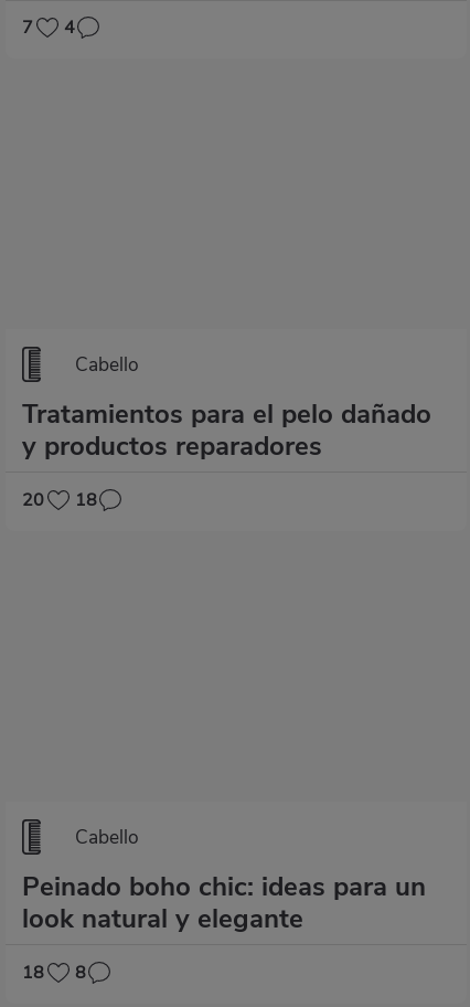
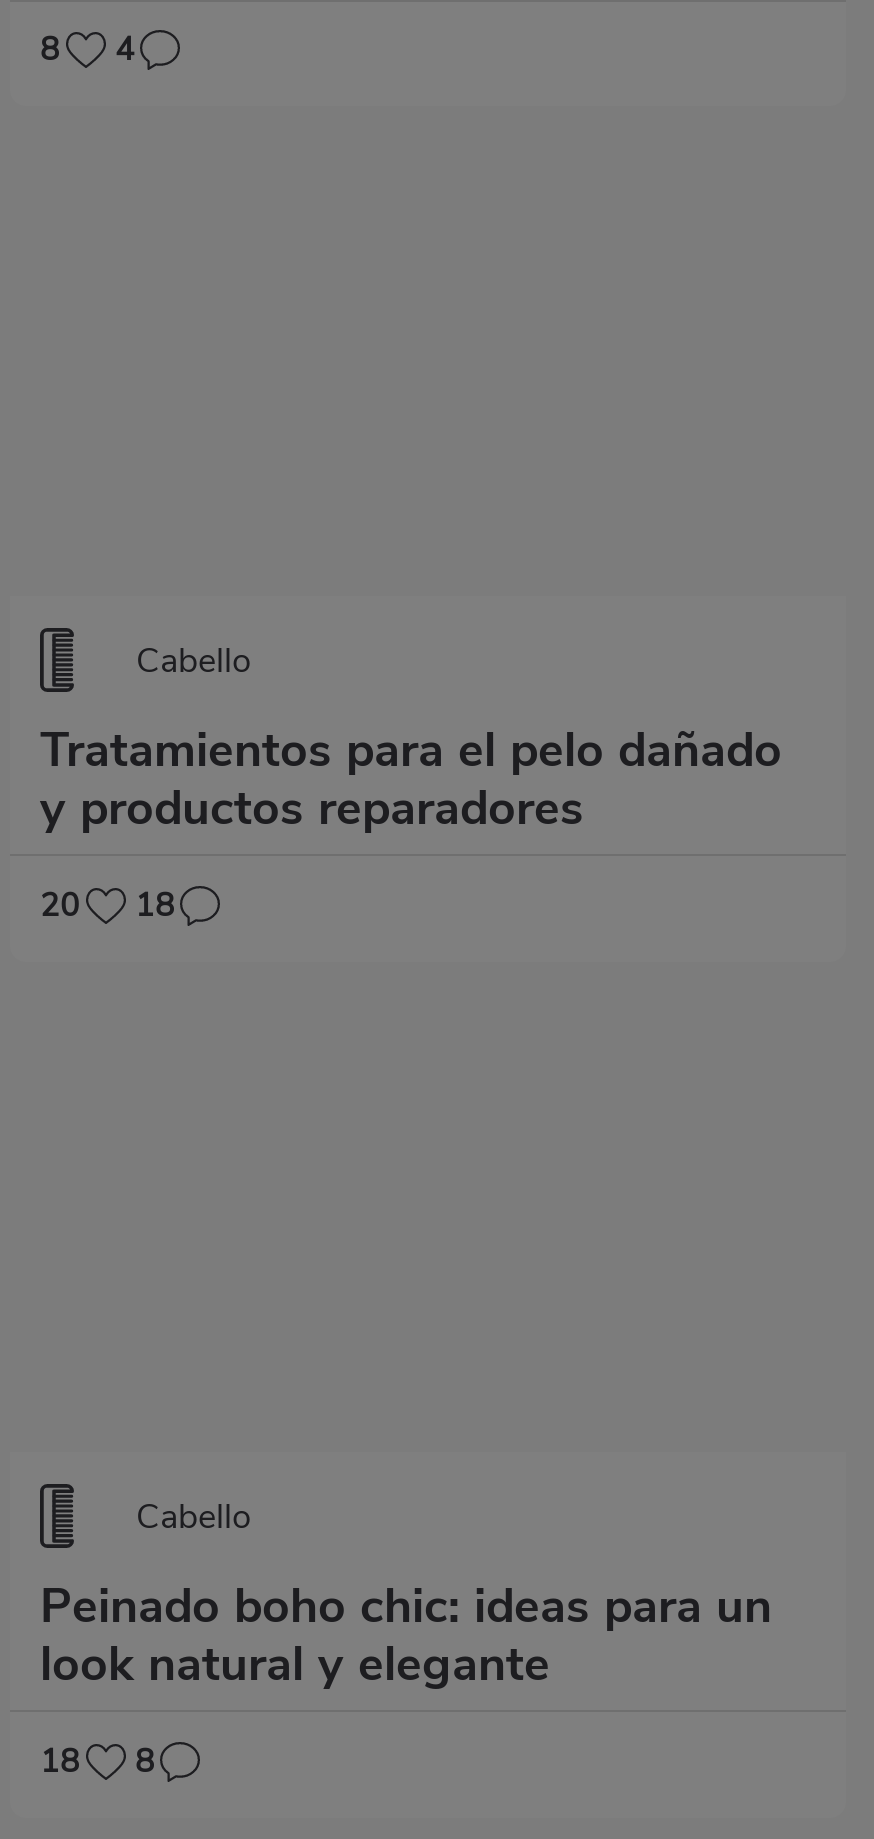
[22,16,74,40] 7 4 -> [40,29,135,73] 8 4

